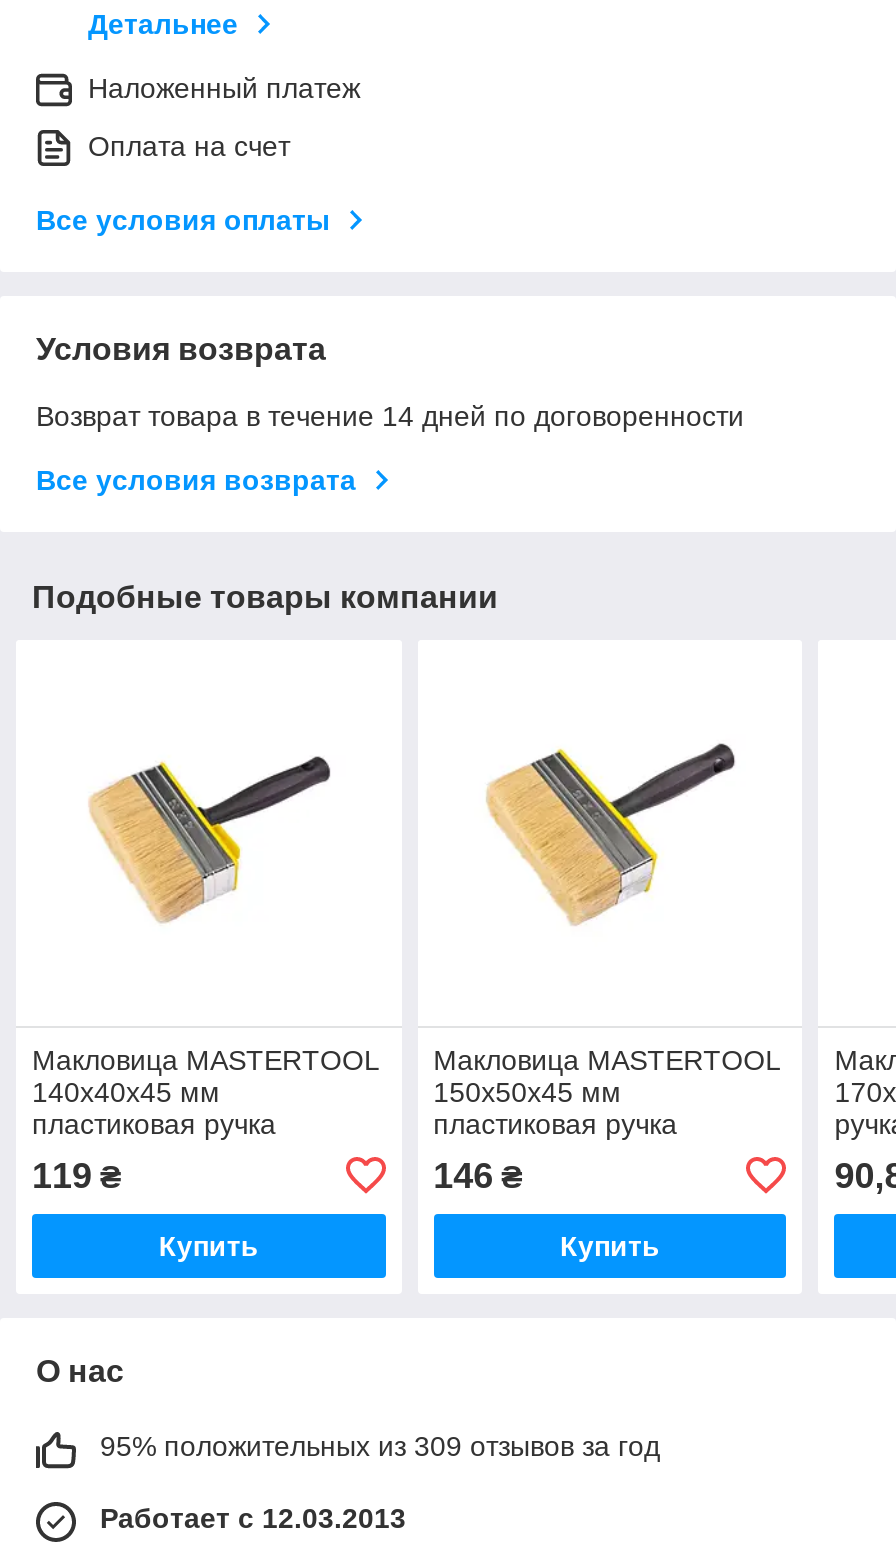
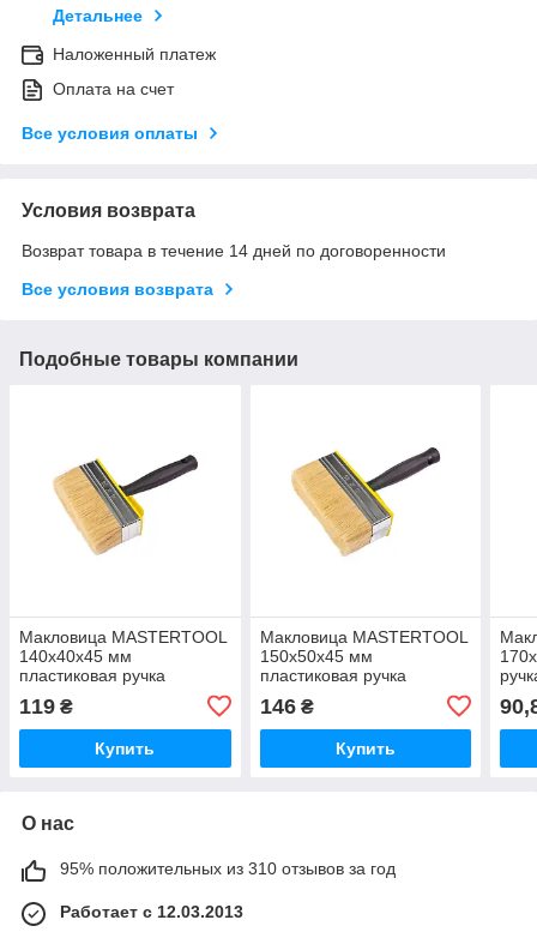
[100,1430,660,1462] 95% положительных из 309 отзывов за год -> [60,859,396,878] 95% положительных из 310 отзывов за год

